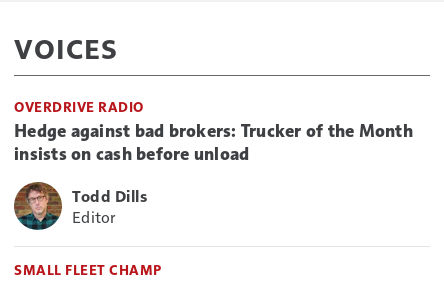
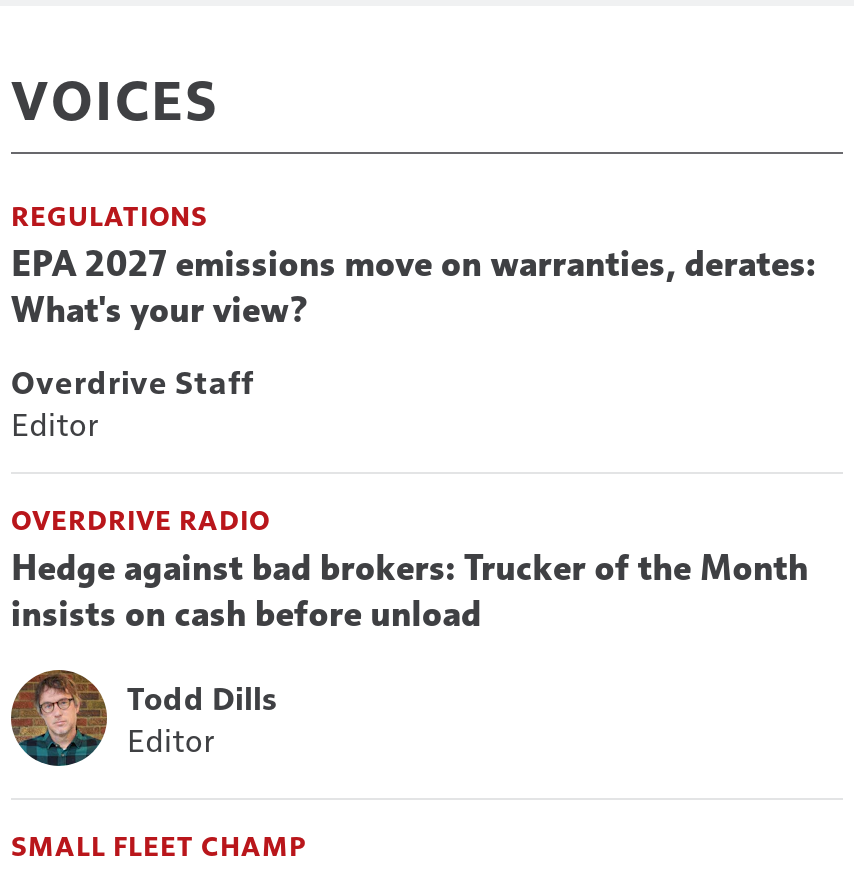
none -> [11,199,817,445] REGULATIONS | EPA 2027 emissions move on warranties, derates: | What's your view? | Overdrive Staff | Editor

